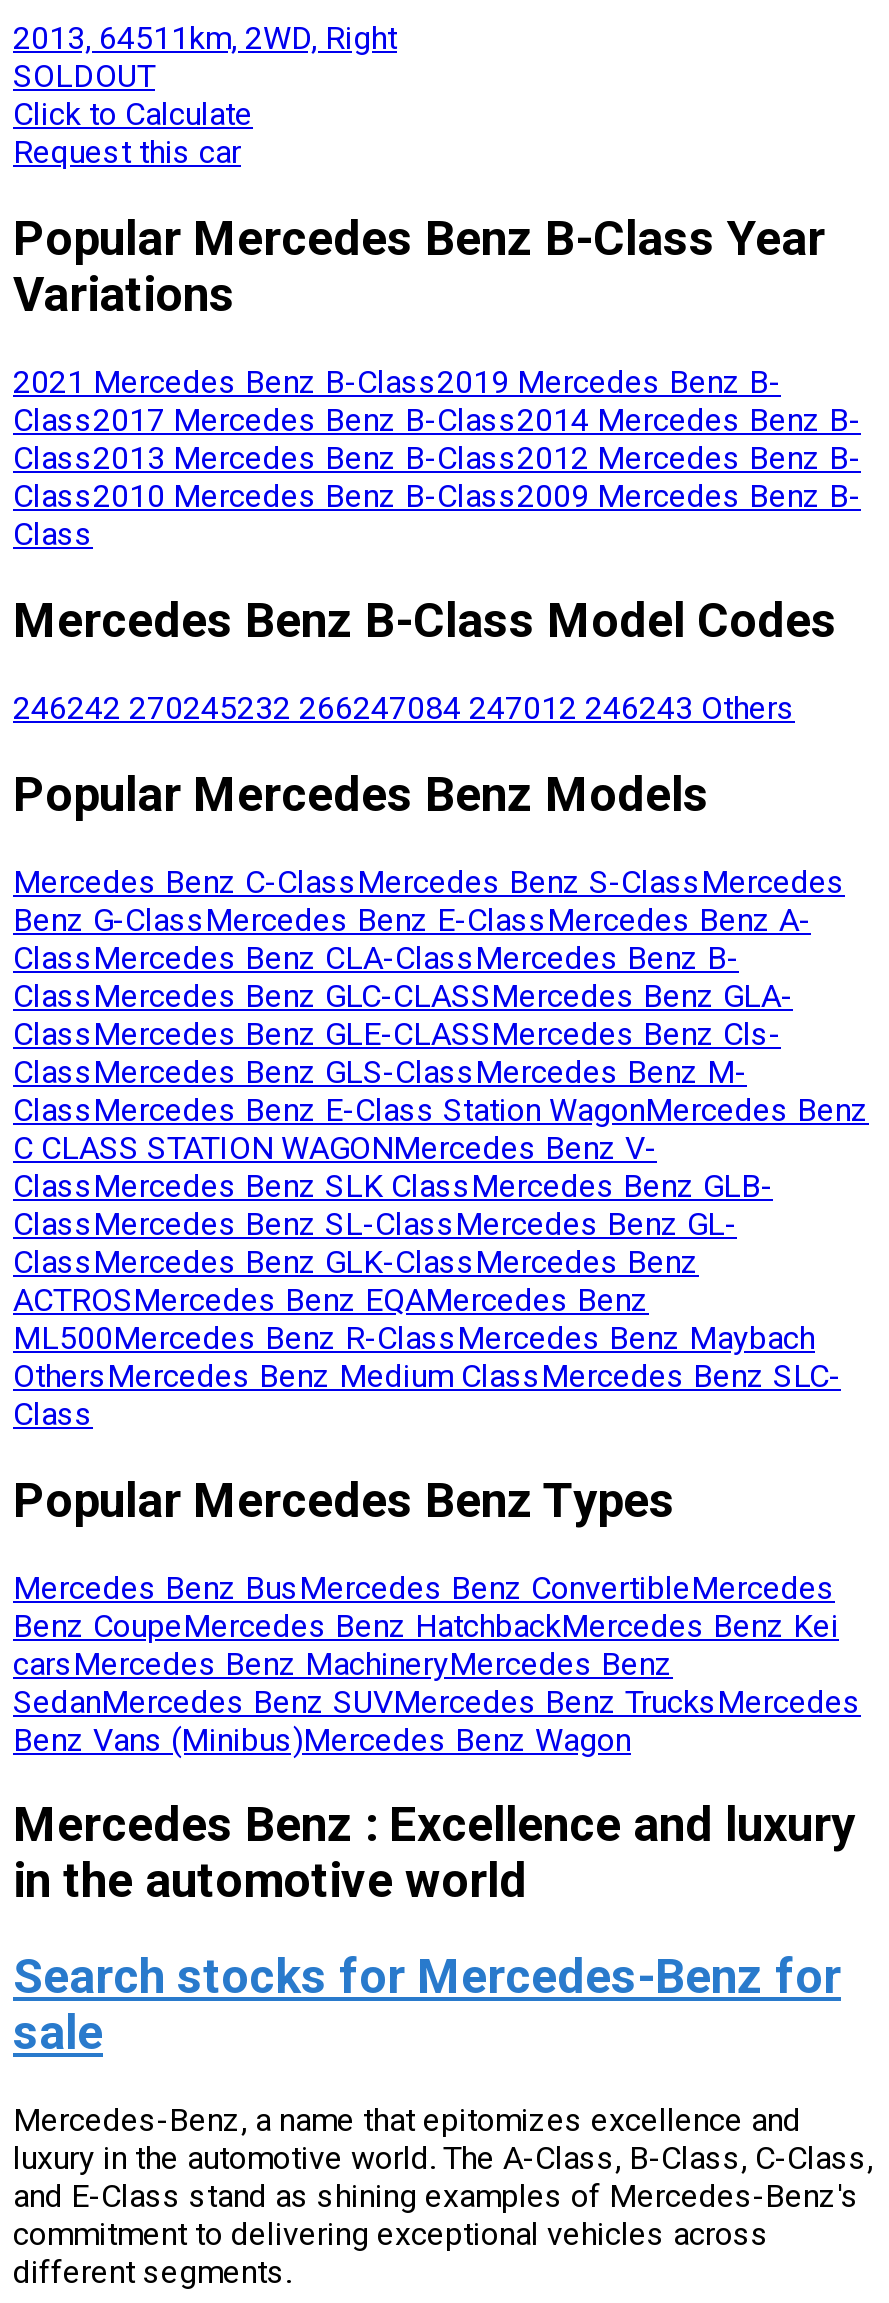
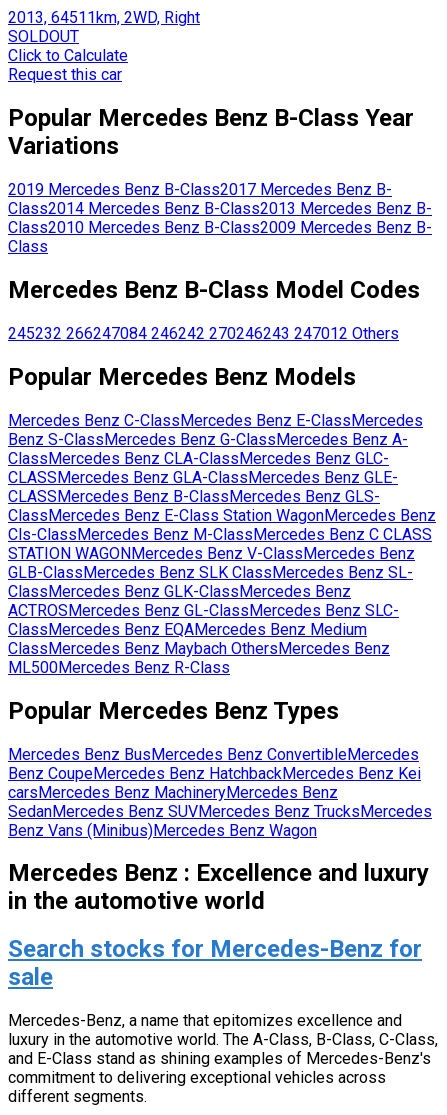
[13,363,861,477] 2021 Mercedes Benz B-Class2019 Mercedes Benz B- | Class2017 Mercedes Benz B-Class2014 Mercedes Benz B- | Class2013 Mercedes Benz B-Class2012 Mercedes Benz B- -> [8,180,432,218] 2019 Mercedes Benz B-Class2017 Mercedes Benz B- | Class2014 Mercedes Benz B-Class2013 Mercedes Benz B-
[13,689,795,727] 246242 270245232 266247084 247012 246243 Others -> [8,324,399,343] 245232 266247084 246242 270246243 247012 Others
[13,863,845,1091] Mercedes Benz C-Class Mercedes Benz S-Class Mercedes | Benz G-Class Mercedes Benz E-Class Mercedes Benz A- | Class Mercedes Benz CLA-Class Mercedes Benz B- | Class Mercedes Benz GLC-CLASSMercedes Benz GLA- | Class Mercedes Benz GLE-CLASSMercedes Benz Cls- | Class Mercedes Benz GLS-Class Mercedes Benz M- -> [8,411,423,506] Mercedes Benz C-ClassMercedes Benz E-ClassMercedes | Benz S-ClassMercedes Benz G-ClassMercedes Benz A- | ClassMercedes Benz CLA-ClassMercedes Benz GLC- | CLASSMercedes Benz GLA-ClassMercedes Benz GLE- | CLASSMercedes Benz B-ClassMercedes Benz GLS-
[13,1129,773,1243] C CLASS STATION WAGONMercedes Benz V- | Class Mercedes Benz SLK Class Mercedes Benz GLB- | Class Mercedes Benz SL-Class Mercedes Benz GL- -> [8,525,432,582] Cls-ClassMercedes Benz M-ClassMercedes Benz C CLASS | STATION WAGONMercedes Benz V-ClassMercedes Benz | GLB-ClassMercedes Benz SLK ClassMercedes Benz SL-
[13,1281,841,1433] ACTROSMercedes Benz EQAMercedes Benz | ML500Mercedes Benz R-Class Mercedes Benz Maybach | Others Mercedes Benz Medium Class Mercedes Benz SLC- | Class -> [8,601,399,677] ACTROSMercedes Benz GL-ClassMercedes Benz SLC- | ClassMercedes Benz EQAMercedes Benz Medium | ClassMercedes Benz Maybach OthersMercedes Benz | ML500Mercedes Benz R-Class

